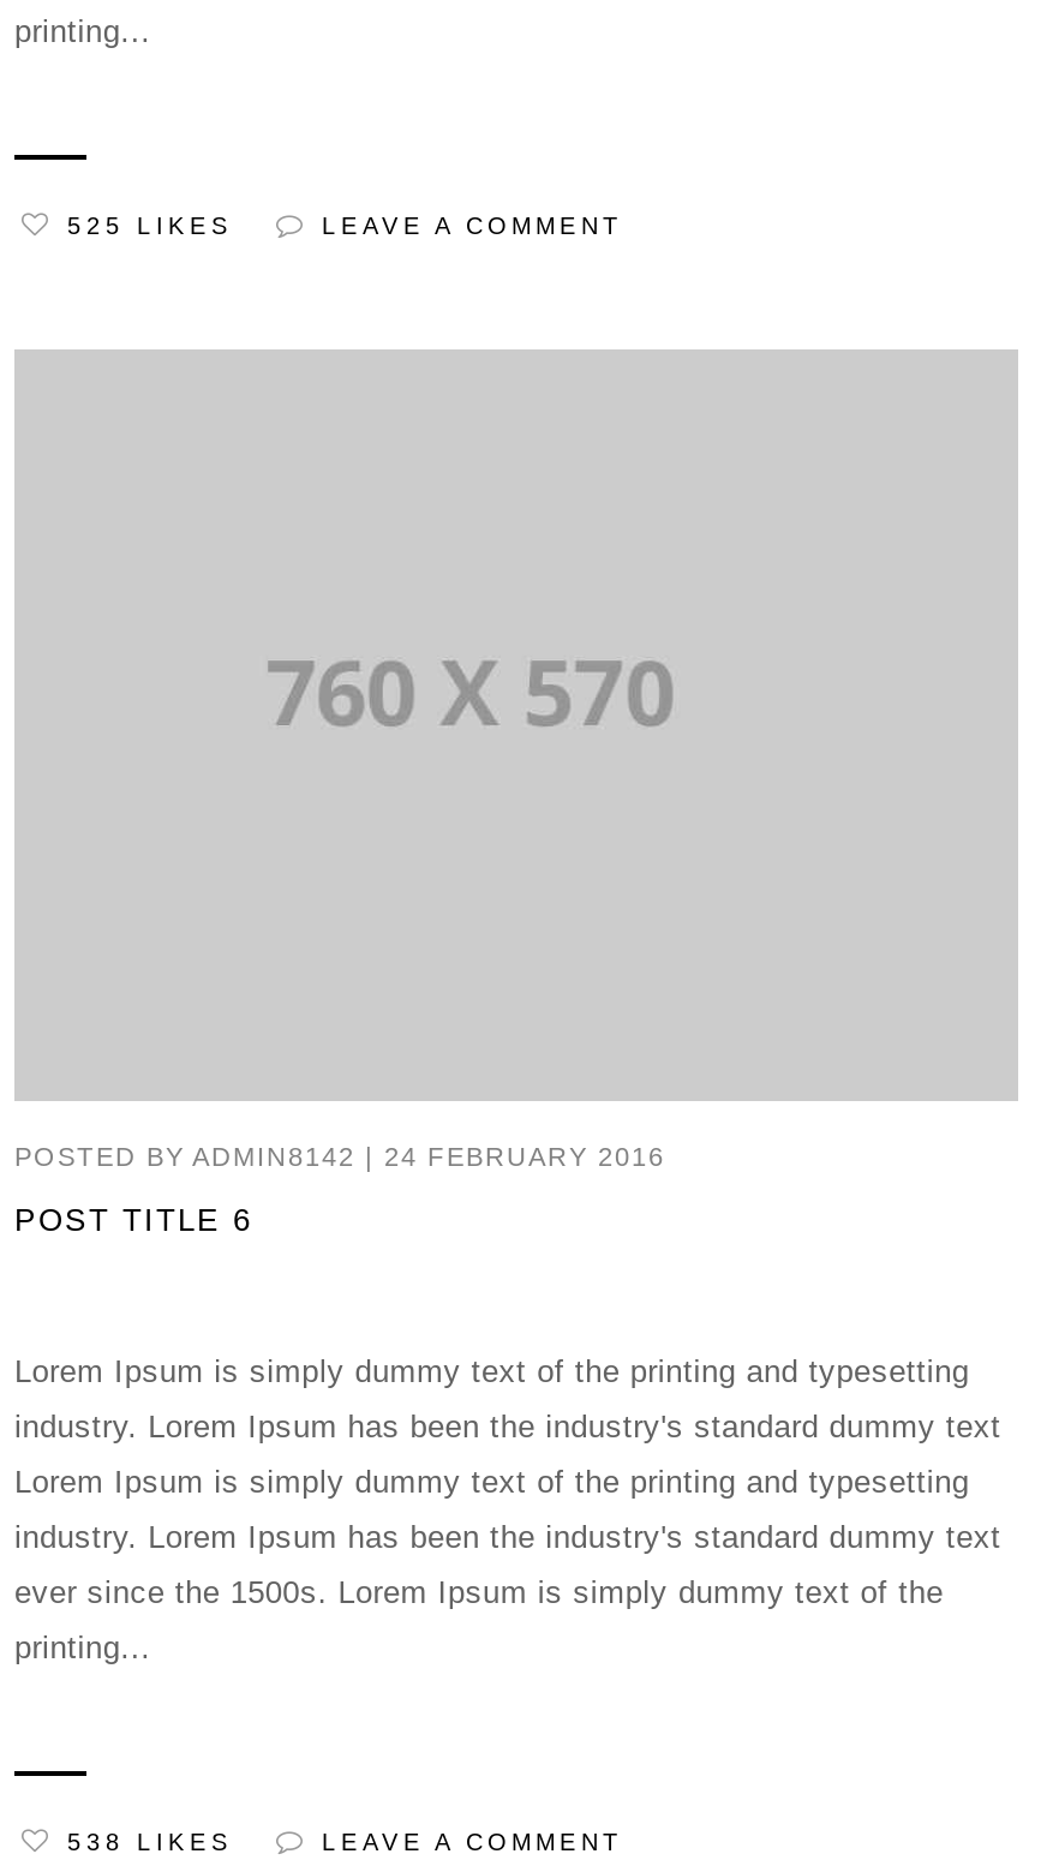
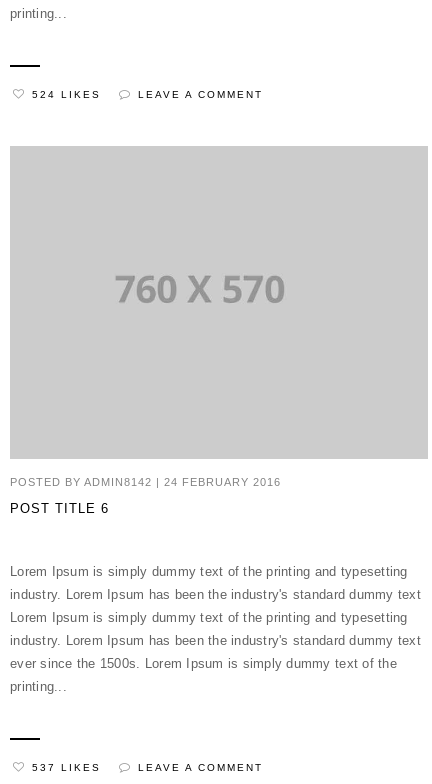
[67,211,233,238] 525 LIKES -> [32,88,101,99] 524 LIKES
[67,1829,233,1855] 538 LIKES -> [32,762,101,773] 537 LIKES

